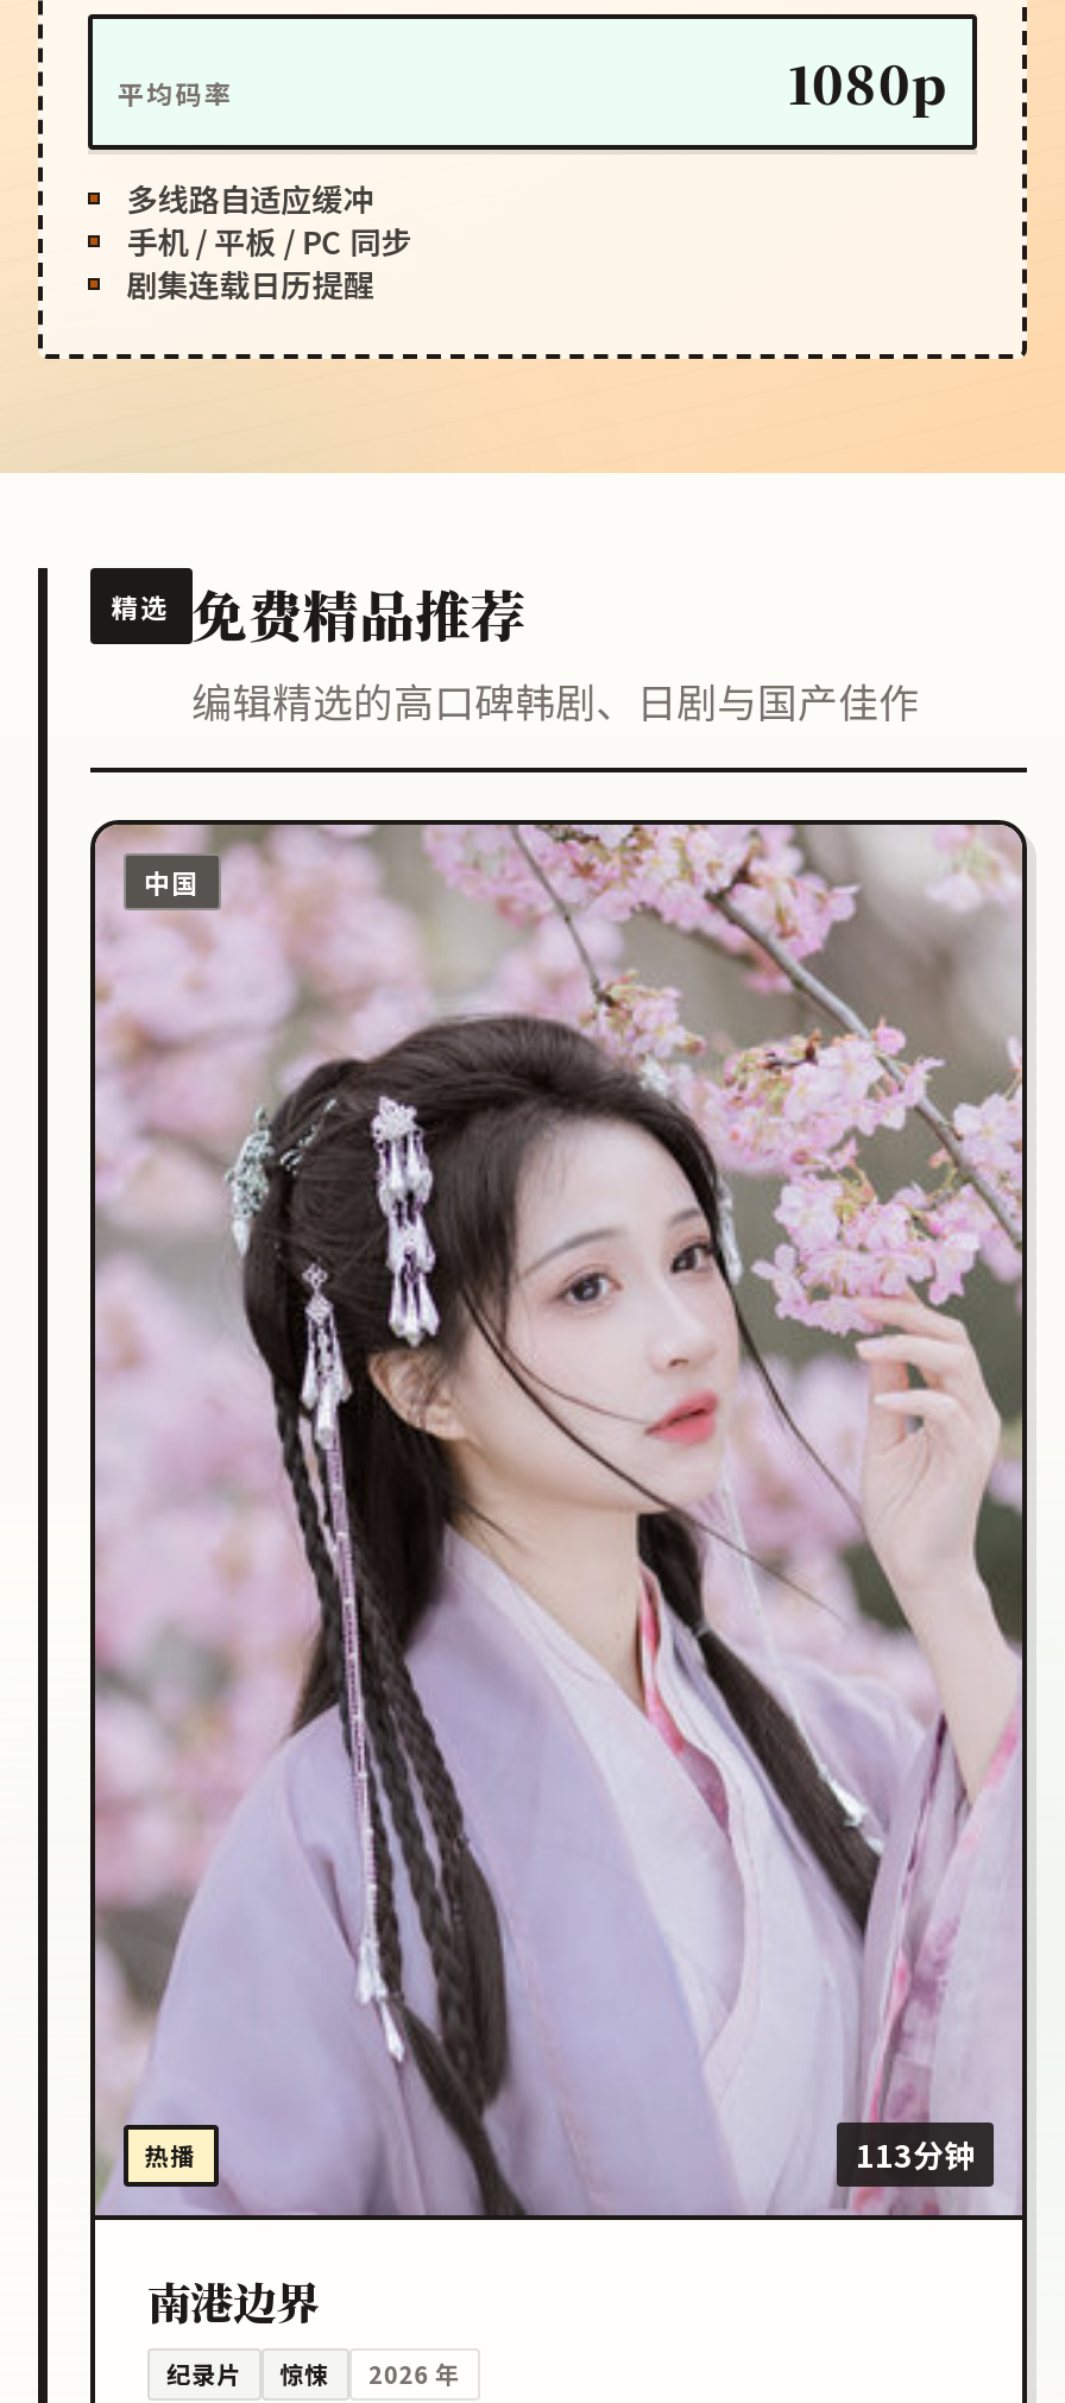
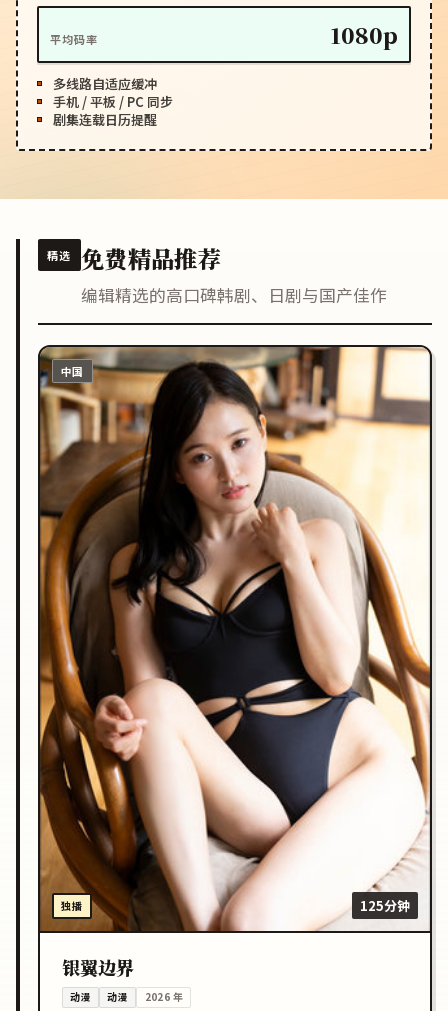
[95,825,1025,2220] [image] | 热播 | 113分钟 -> [39,346,431,933] [image] | 独播 | 125分钟
[147,2269,329,2390] 南港边界 | 纪录片 | 惊悚 -> [62,953,134,1004] 银翼边界 | 动漫 | 动漫

